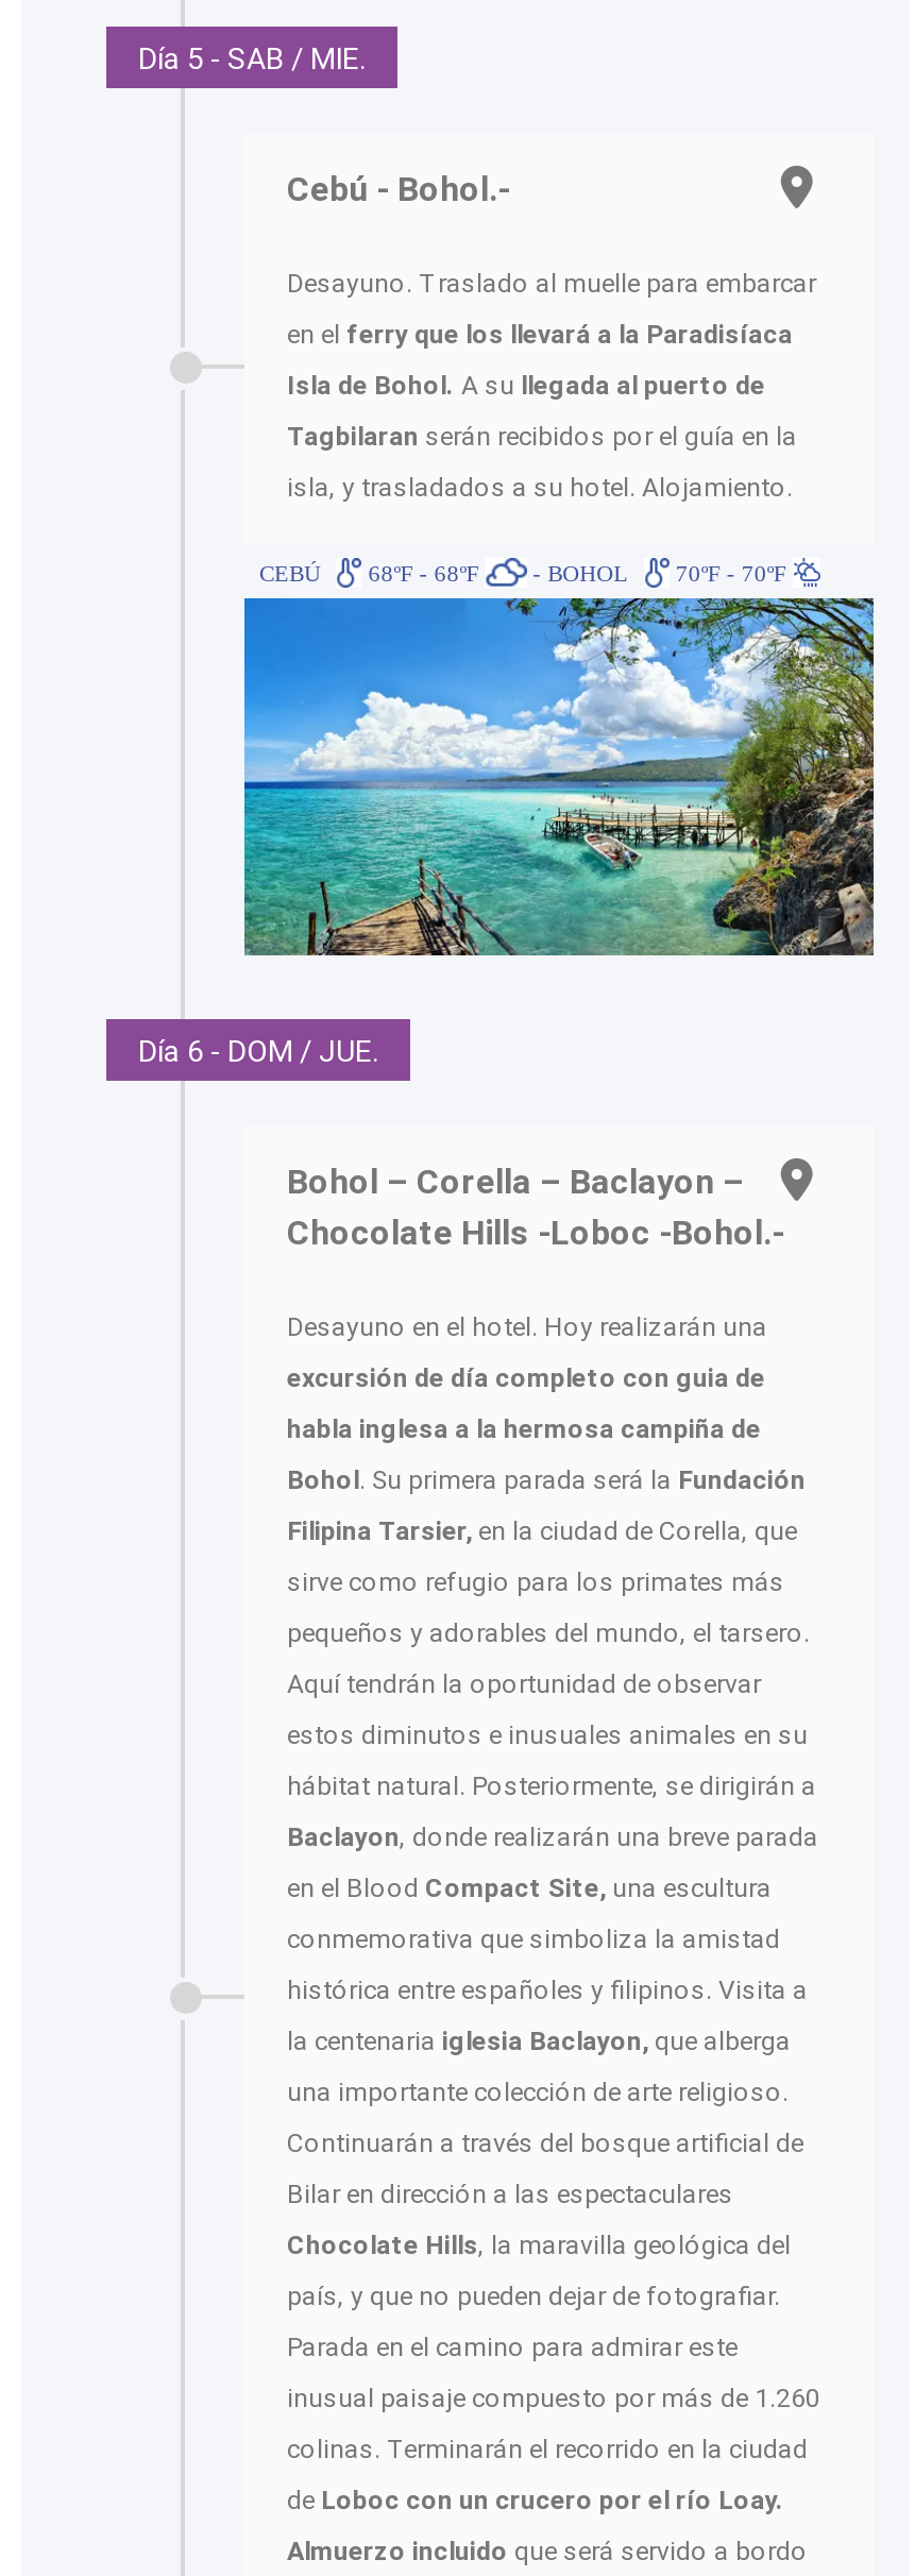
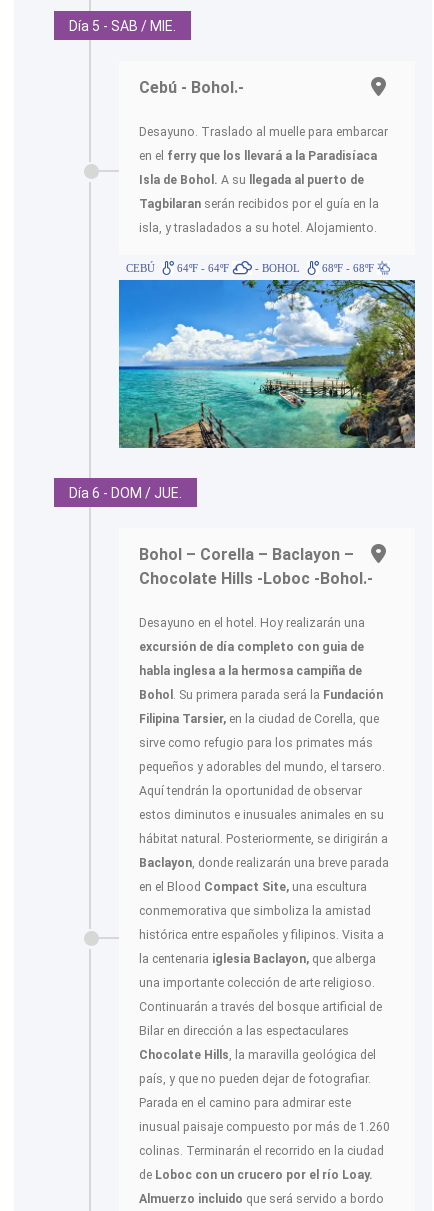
[362,560,485,585] 68ºF - 68ºF -> [174,262,232,274] 64ºF - 64ºF
[669,560,792,585] 70ºF - 70ºF -> [319,262,377,274] 68ºF - 68ºF

